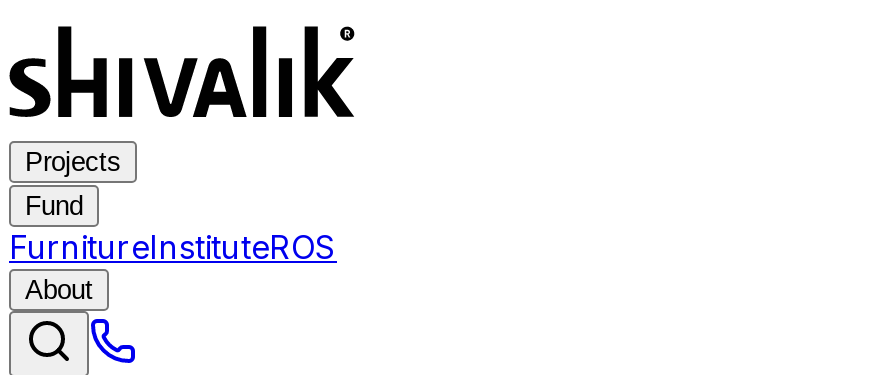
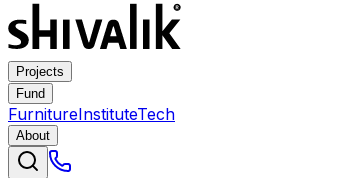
[9,227,337,267] FurnitureInstituteROS -> [8,104,175,124] FurnitureInstituteTech

